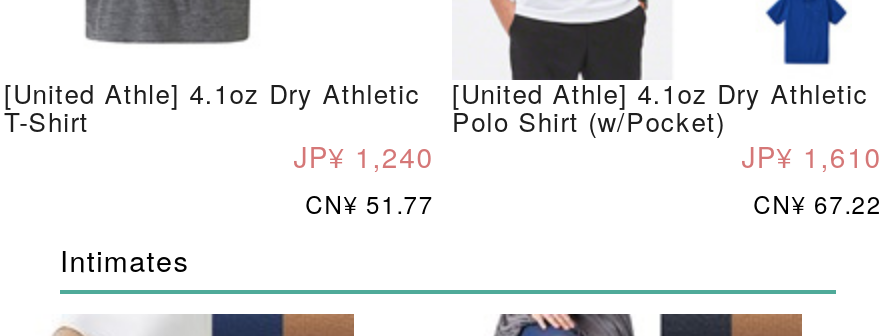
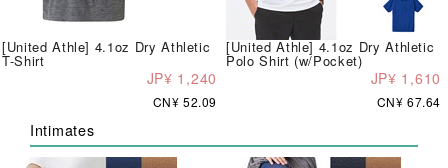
[305,187,434,221] CN¥ 51.77 -> [153,93,217,110] CN¥ 52.09
[753,187,882,221] CN¥ 67.22 -> [377,93,441,110] CN¥ 67.64

